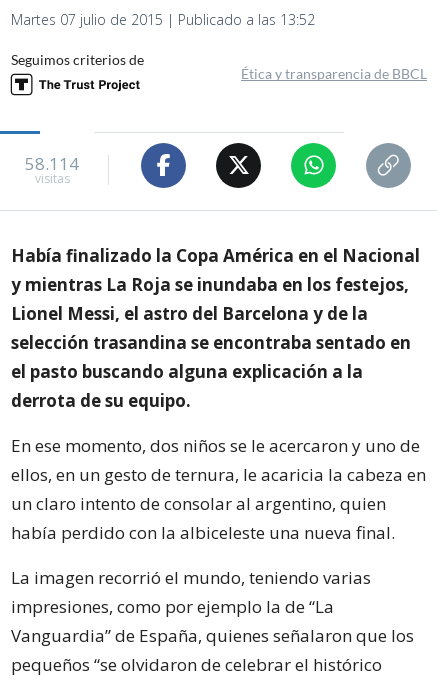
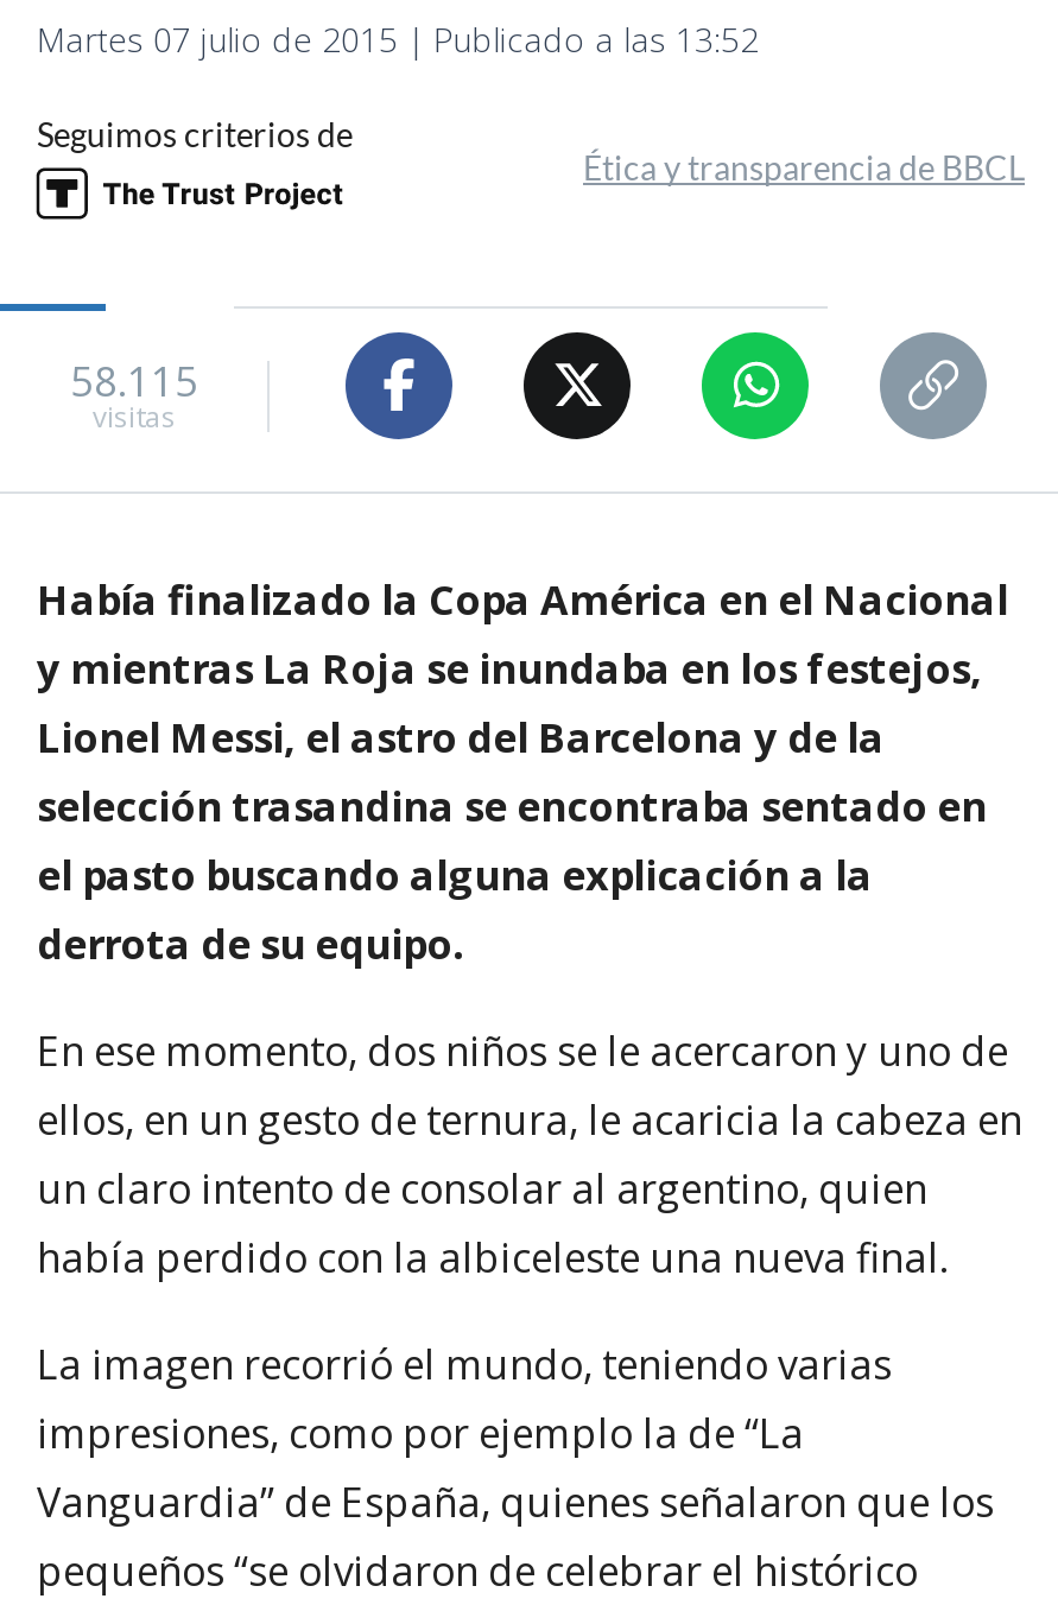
[25,152,79,175] 58.114 -> [70,354,198,409] 58.115

